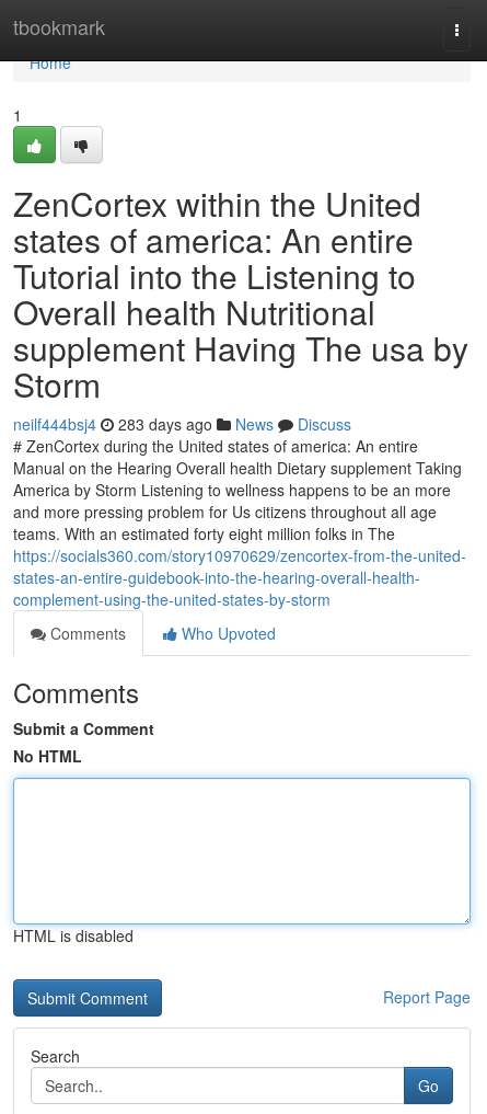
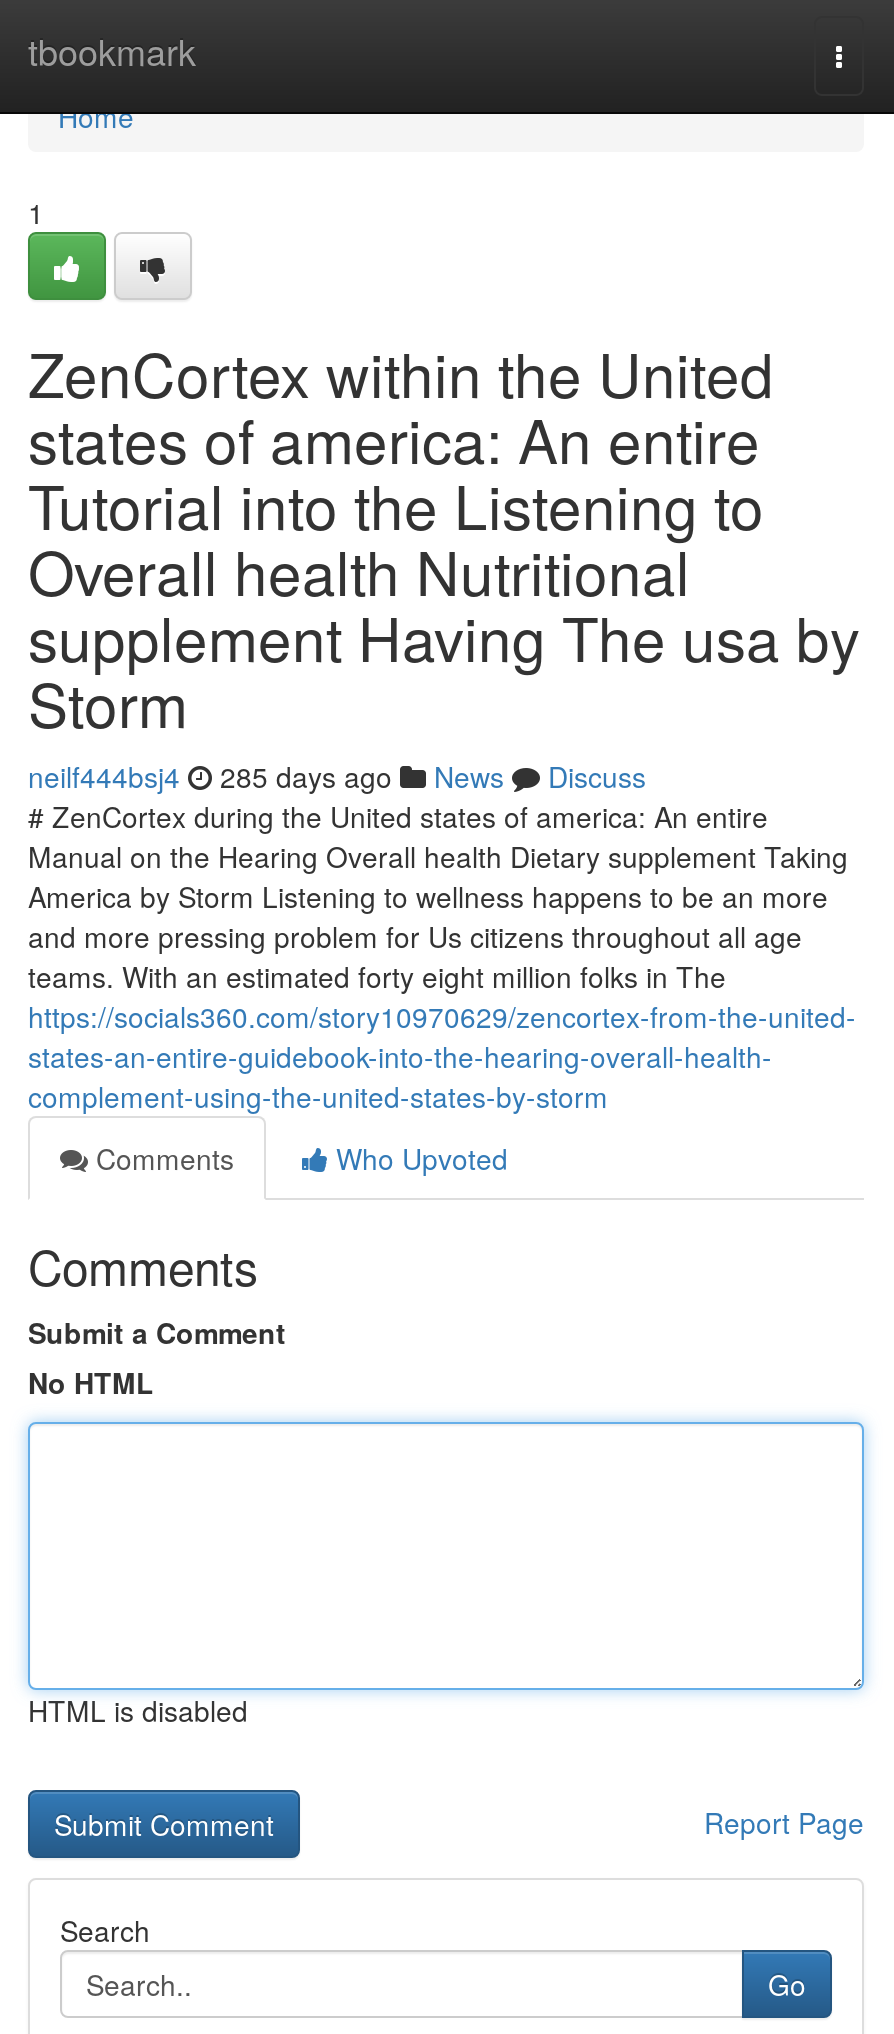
[13,413,351,435] neilf444bsj4 283 days ago News Discuss -> [28,756,646,796] neilf444bsj4 285 days ago News Discuss

